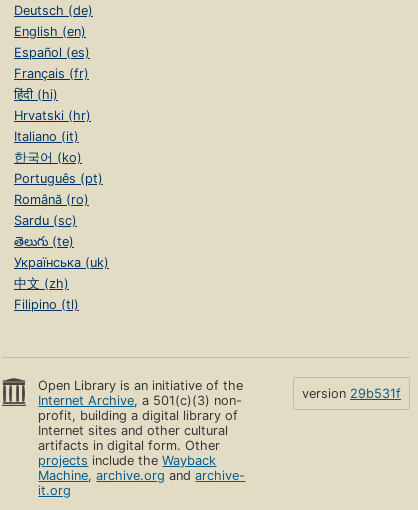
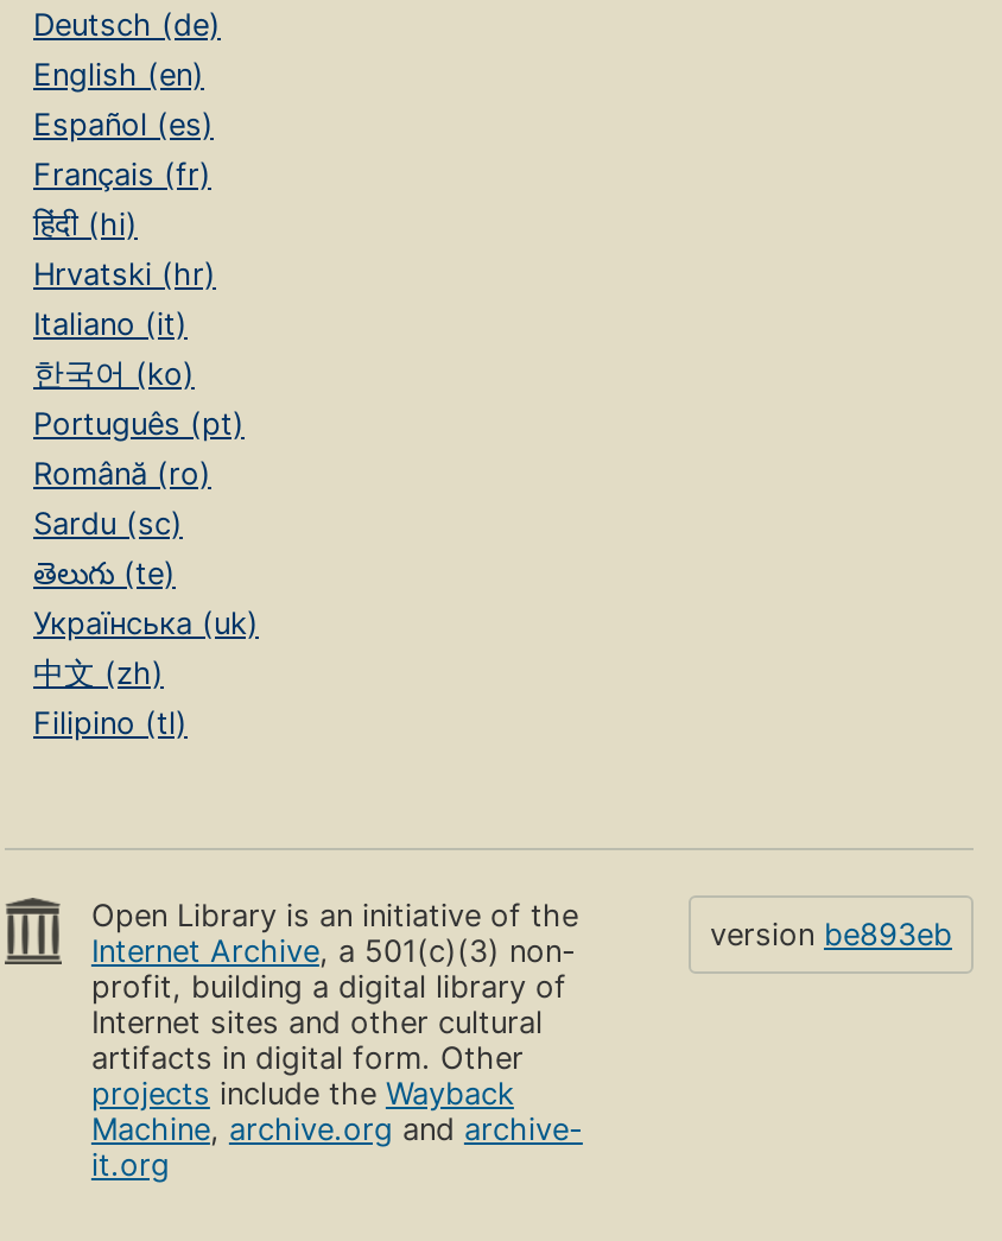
[302,386,401,401] version 29b531f -> [710,917,952,953] version be893eb

